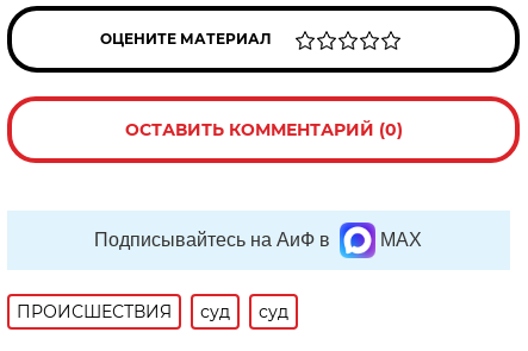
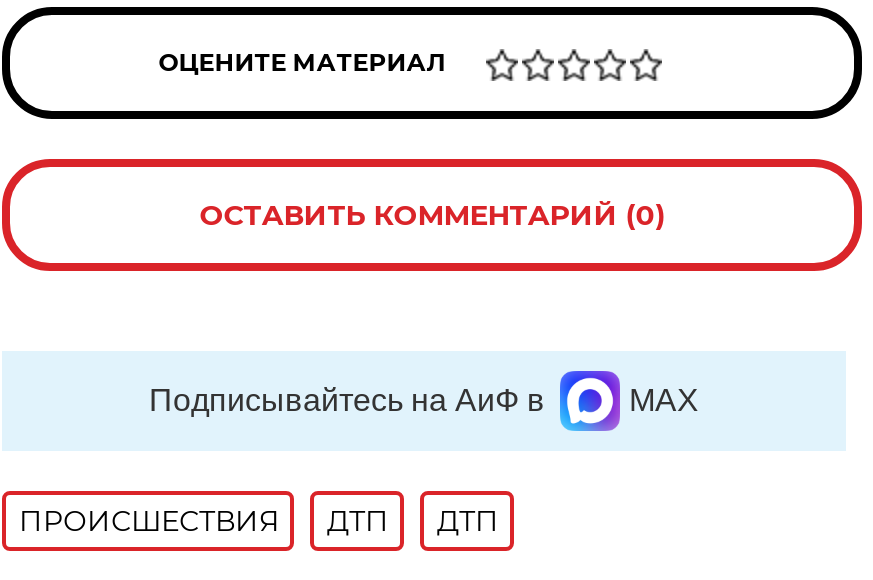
[201,301,289,322] суд | суд -> [327,503,499,539] ДТП | ДТП

